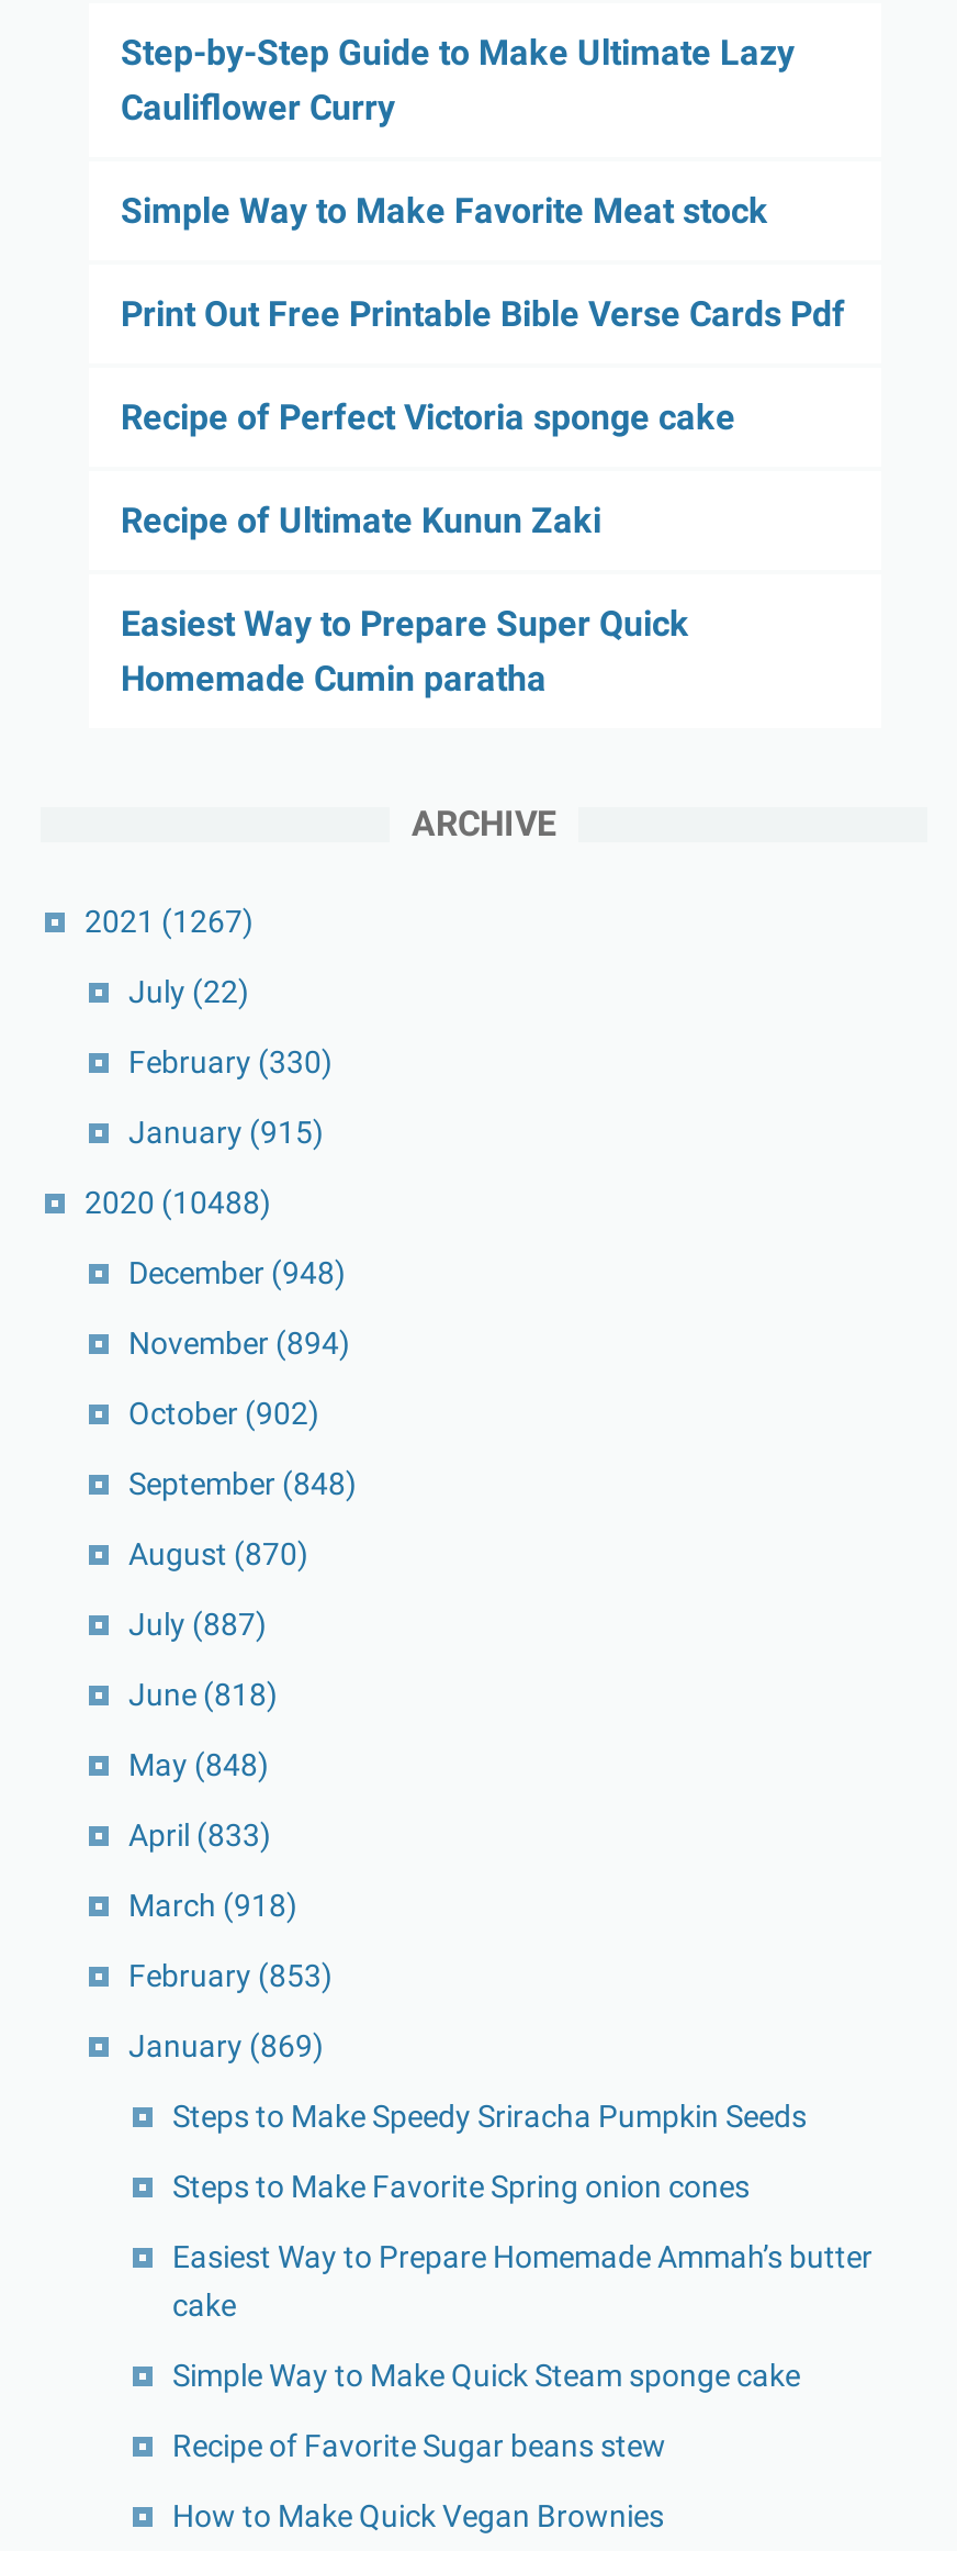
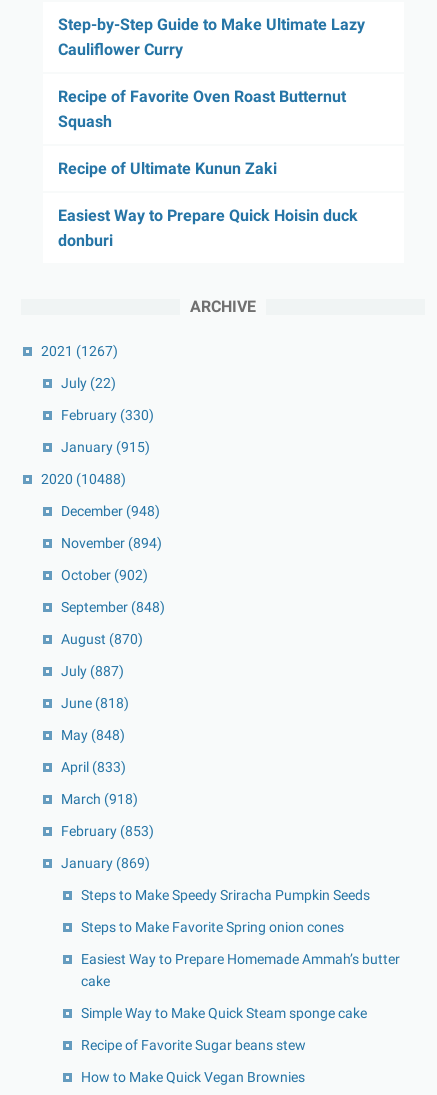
[121,190,845,438] Simple Way to Make Favorite Meat stock | Print Out Free Printable Bible Verse Cards Pdf | Recipe of Perfect Victoria sponge cake -> [57,87,345,131] Recipe of Favorite Oven Roast Butternut | Squash
[121,603,689,700] Easiest Way to Prepare Super Quick | Homemade Cumin paratha -> [57,206,357,250] Easiest Way to Prepare Quick Hoisin duck | donburi

